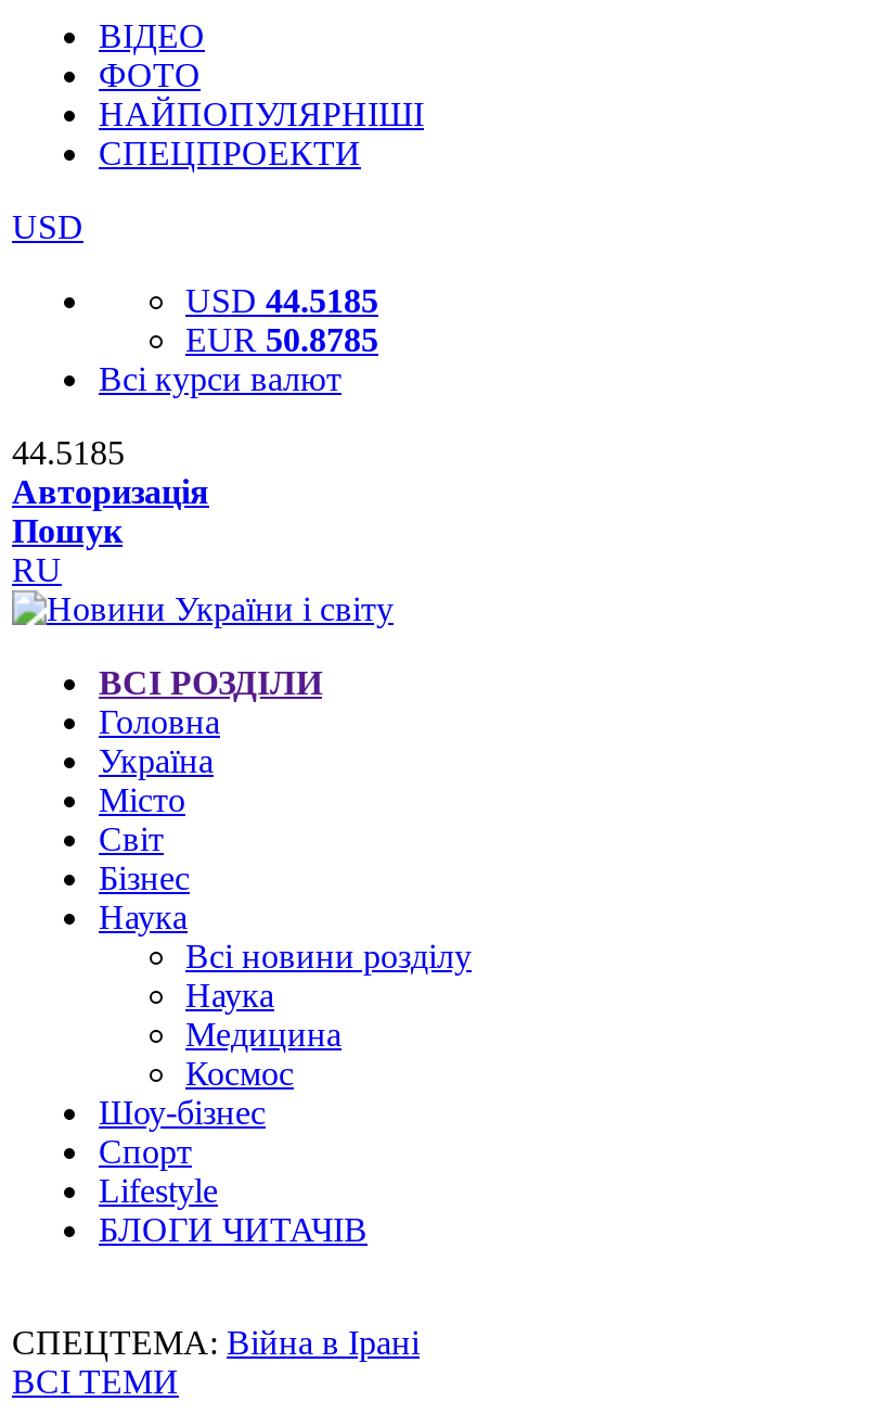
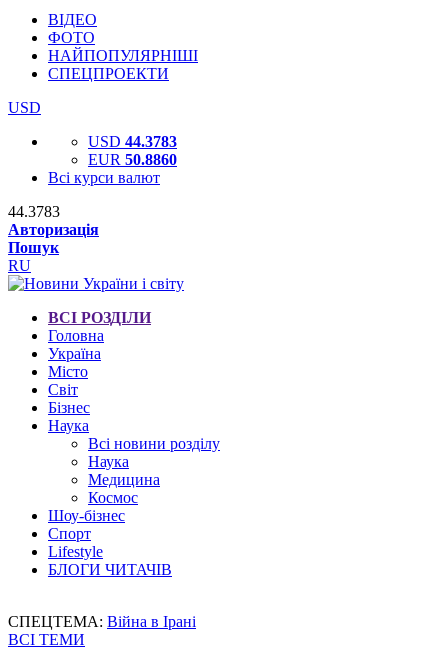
[185,282,378,319] USD 44.5185 -> [88,133,177,150] USD 44.3783
[185,321,378,358] EUR 50.8785 -> [88,151,177,168] EUR 50.8860
[12,434,125,471] 44.5185 -> [8,203,60,220] 44.3783

